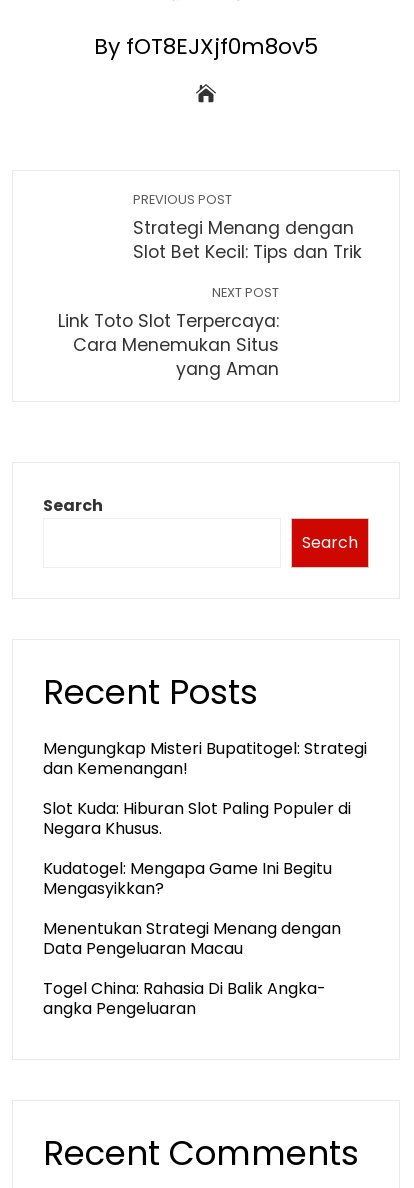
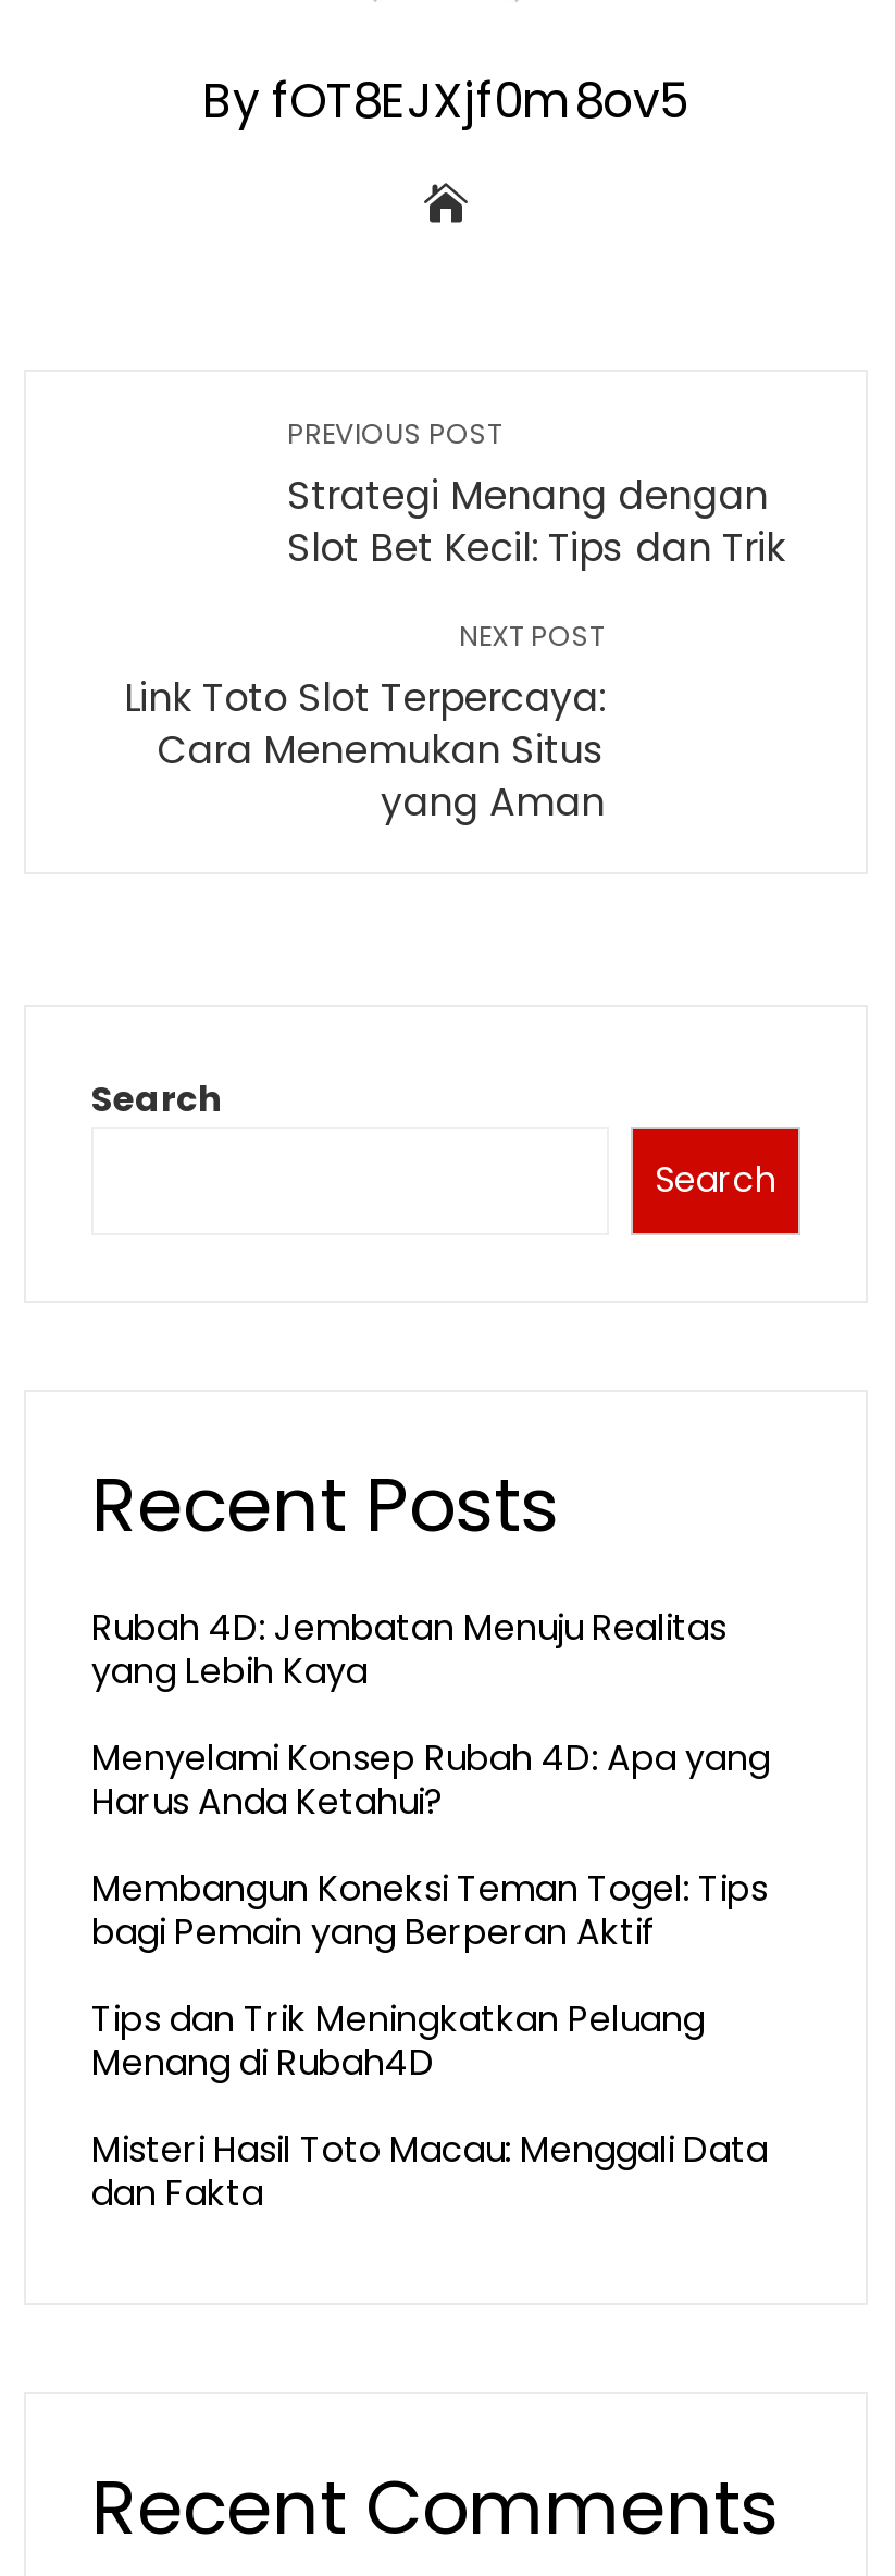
[43,737,367,780] Mengungkap Misteri Bupatitogel: Strategi | dan Kemenangan! -> [91,1603,726,1696] Rubah 4D: Jembatan Menuju Realitas | yang Lebih Kaya
[43,797,351,840] Slot Kuda: Hiburan Slot Paling Populer di | Negara Khusus. -> [91,1733,770,1827] Menyelami Konsep Rubah 4D: Apa yang | Harus Anda Ketahui?
[43,857,332,900] Kudatogel: Mengapa Game Ini Begitu | Mengasyikkan? -> [91,1864,768,1957] Membangun Koneksi Teman Togel: Tips | bagi Pemain yang Berperan Aktif
[43,917,341,960] Menentukan Strategi Menang dengan | Data Pengeluaran Macau -> [91,1994,705,2088] Tips dan Trik Meningkatkan Peluang | Menang di Rubah4D
[43,977,326,1020] Togel China: Rahasia Di Balik Angka- | angka Pengeluaran -> [91,2125,768,2218] Misteri Hasil Toto Macau: Menggali Data | dan Fakta

